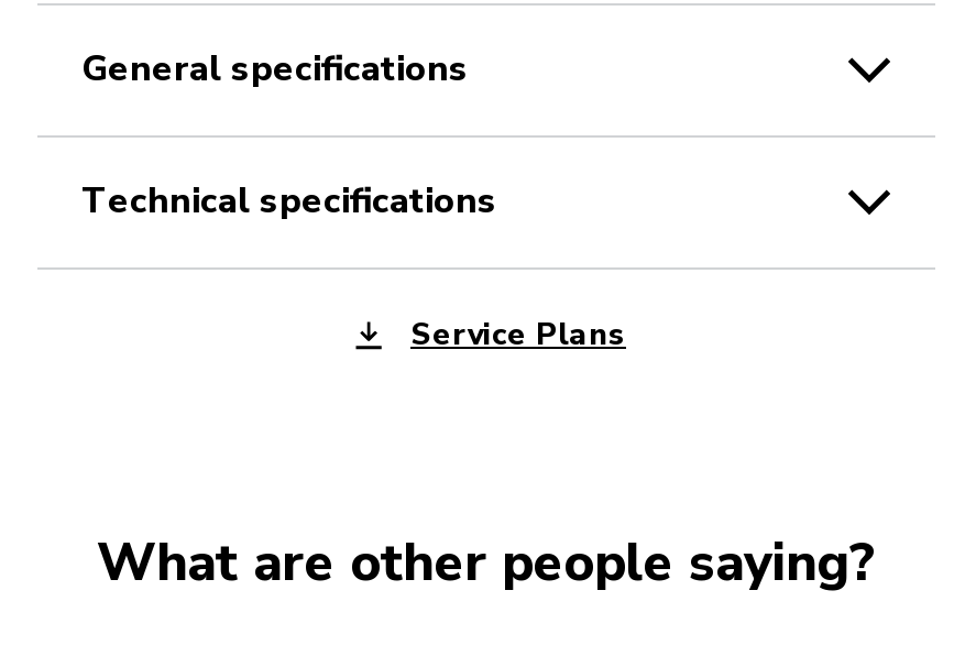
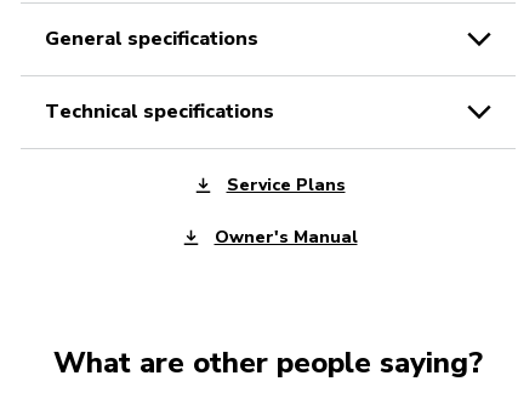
none -> [214,225,357,248] Owner's Manual

